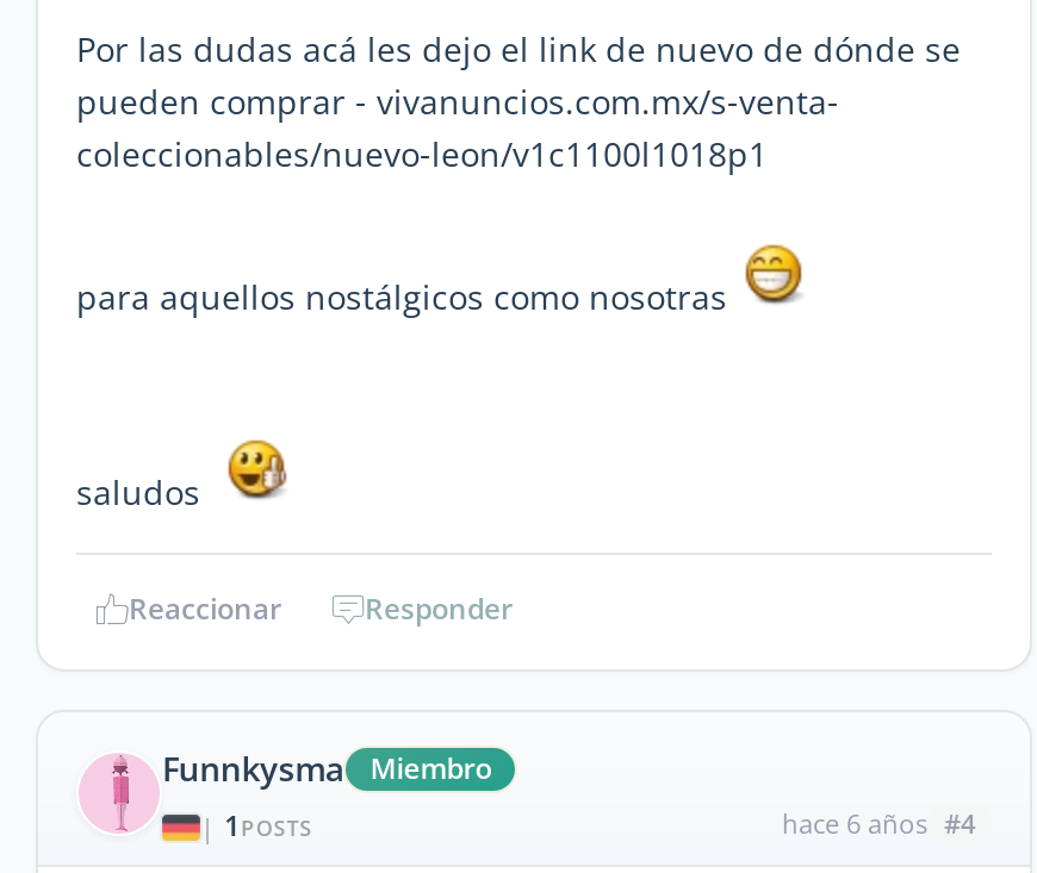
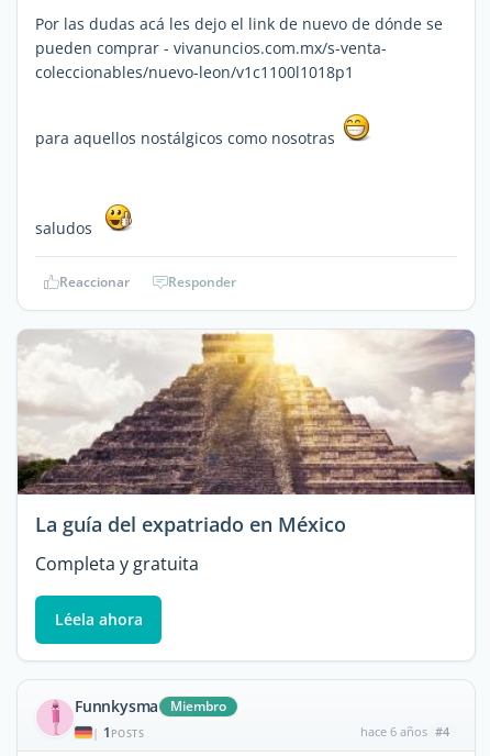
none -> [16,329,476,630] [image] | La guía del expatriado en México | Completa y gratuita | Léela ahora

